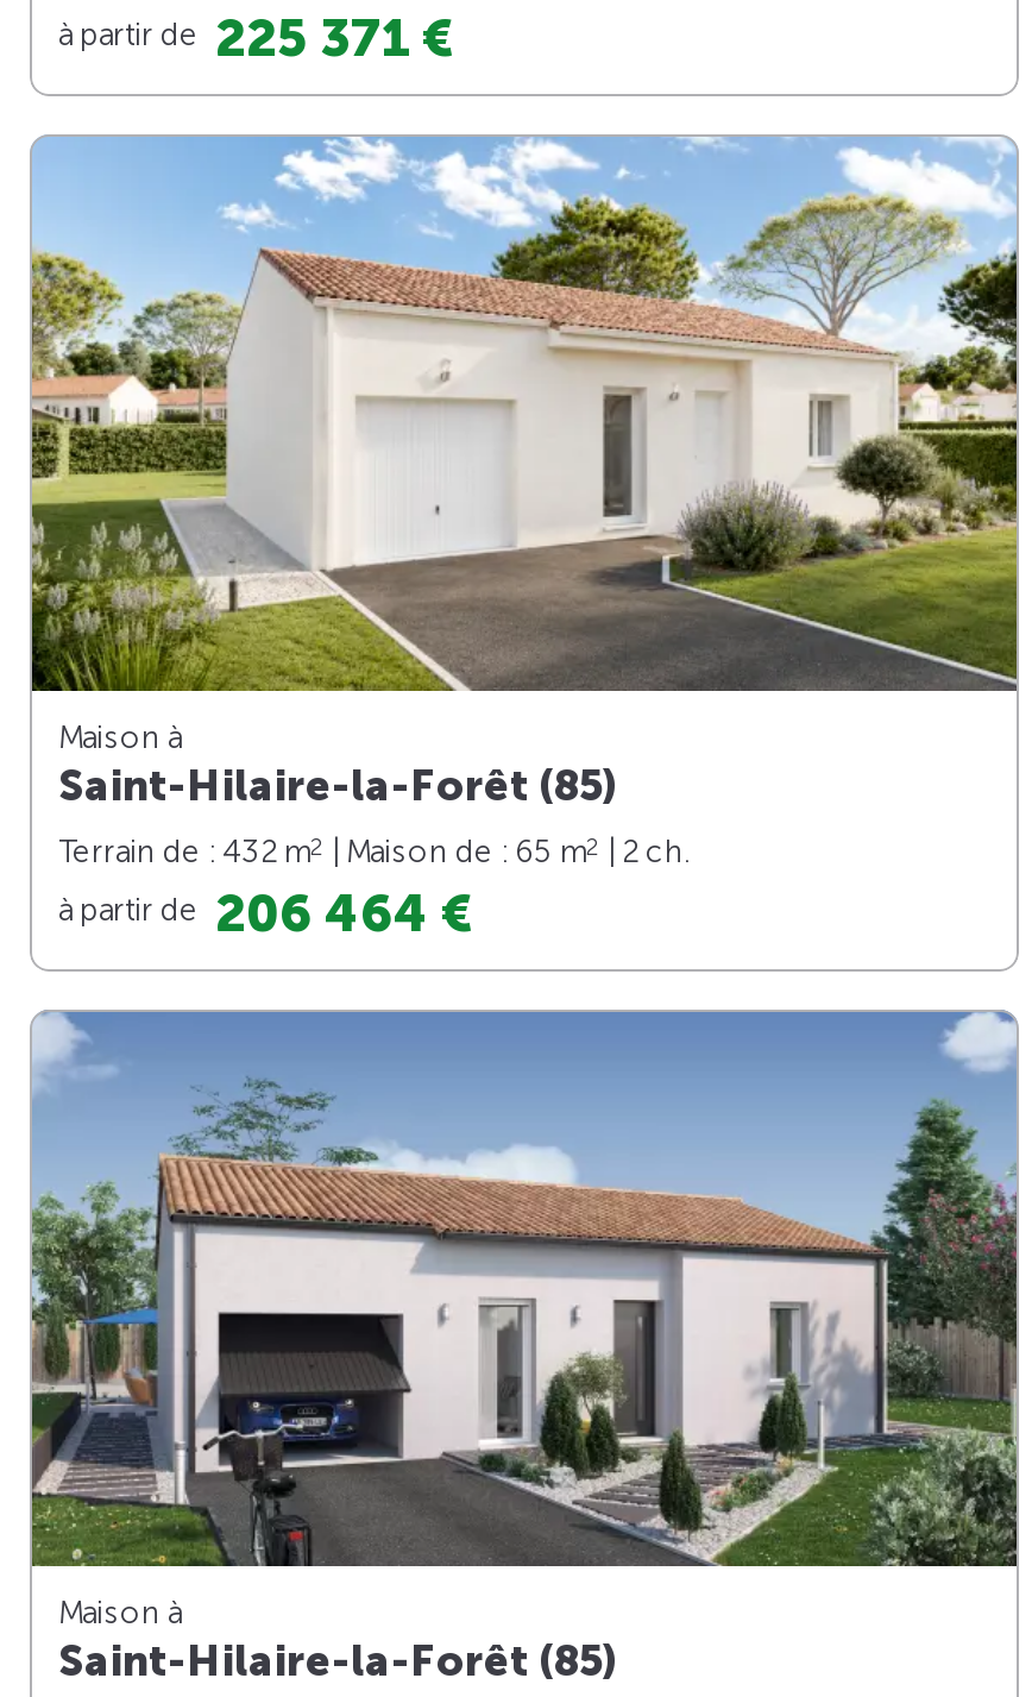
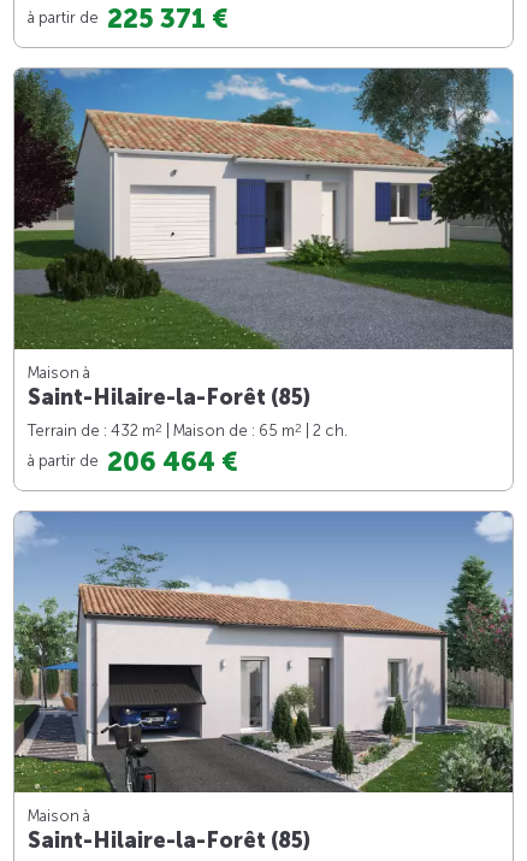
[30,136,1019,694] [image] -> [13,67,514,350] [image]

